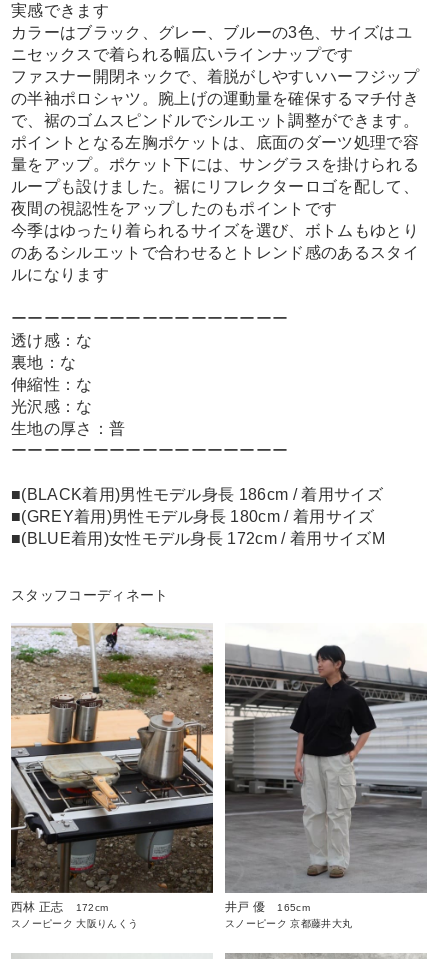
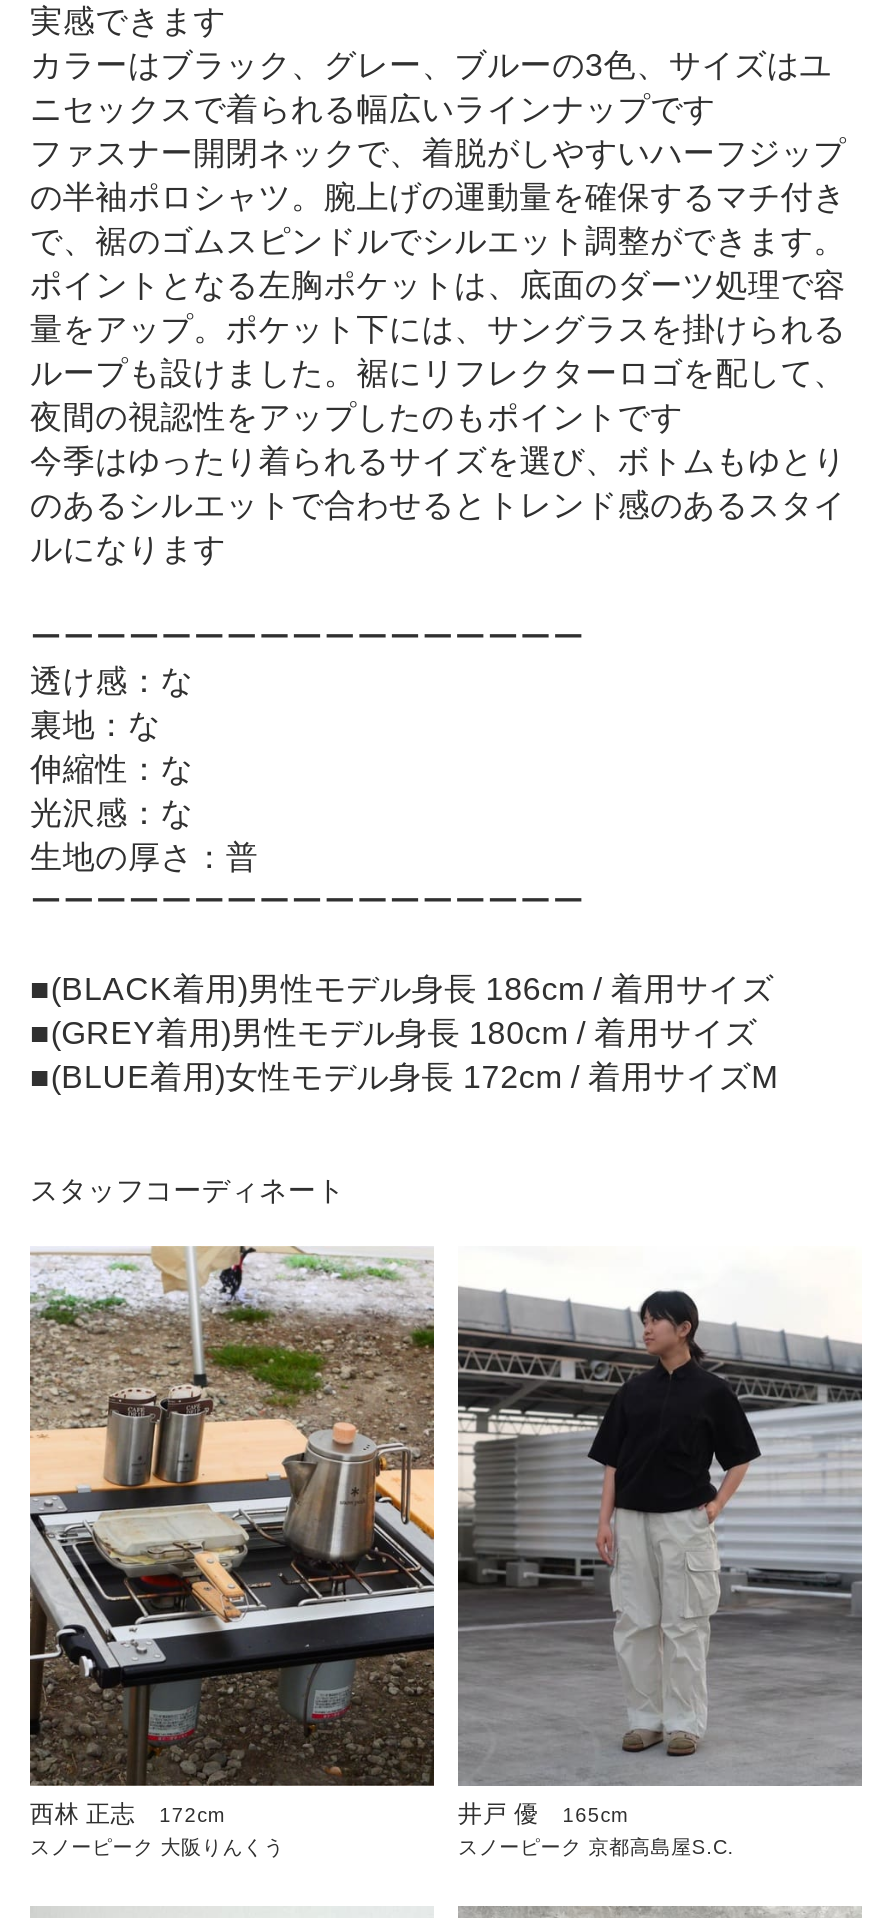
[225,918,352,929] スノーピーク 京都藤井大丸 -> [458,1836,734,1858] スノーピーク 京都高島屋S.C.

